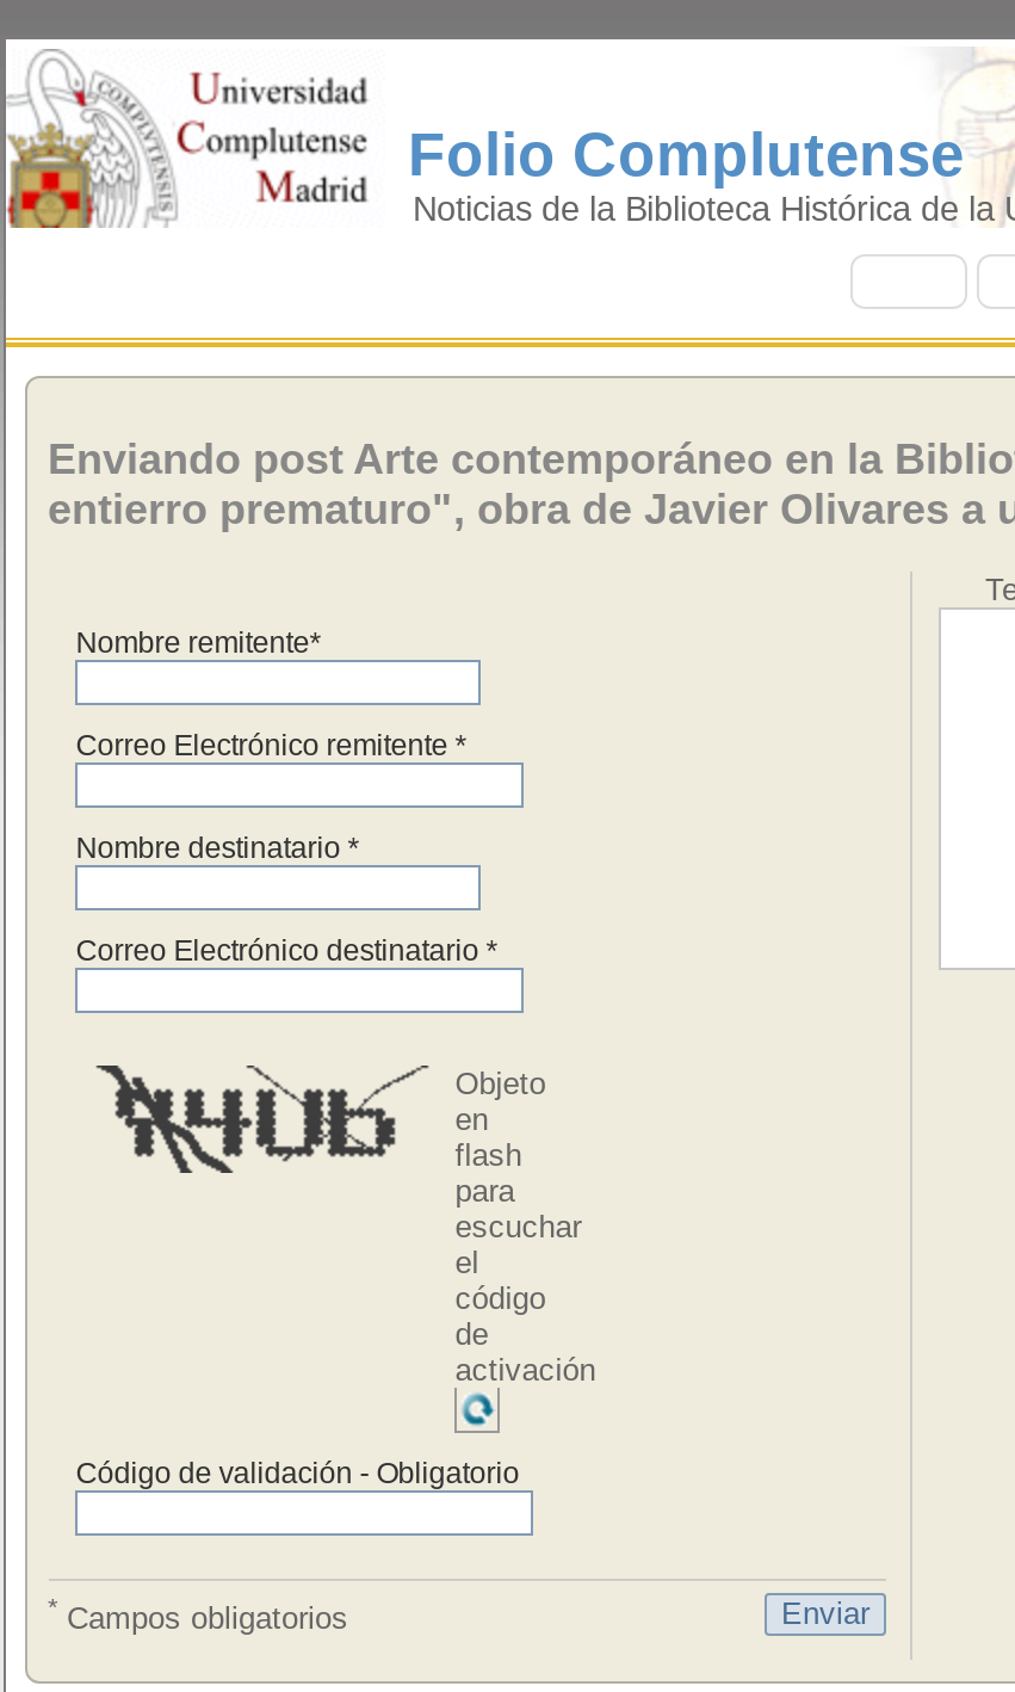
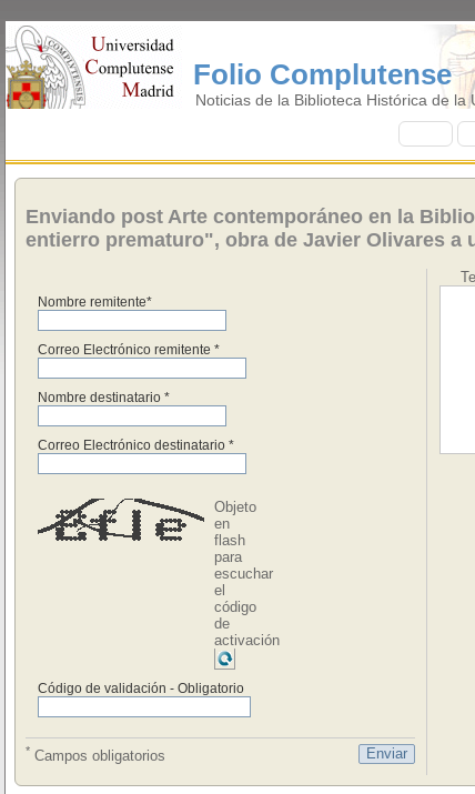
[75,1063,433,1175] [image] -> [37,497,205,549] [image]

